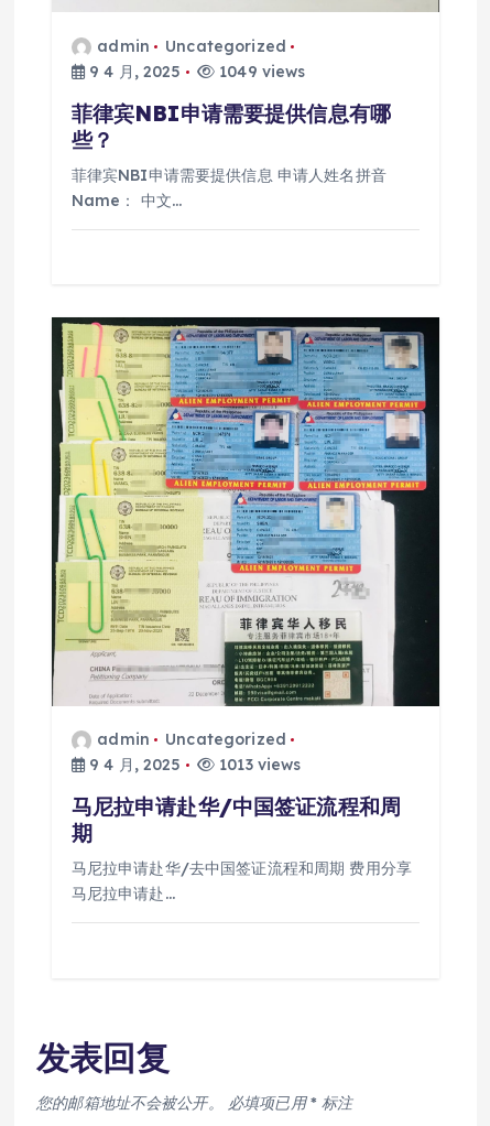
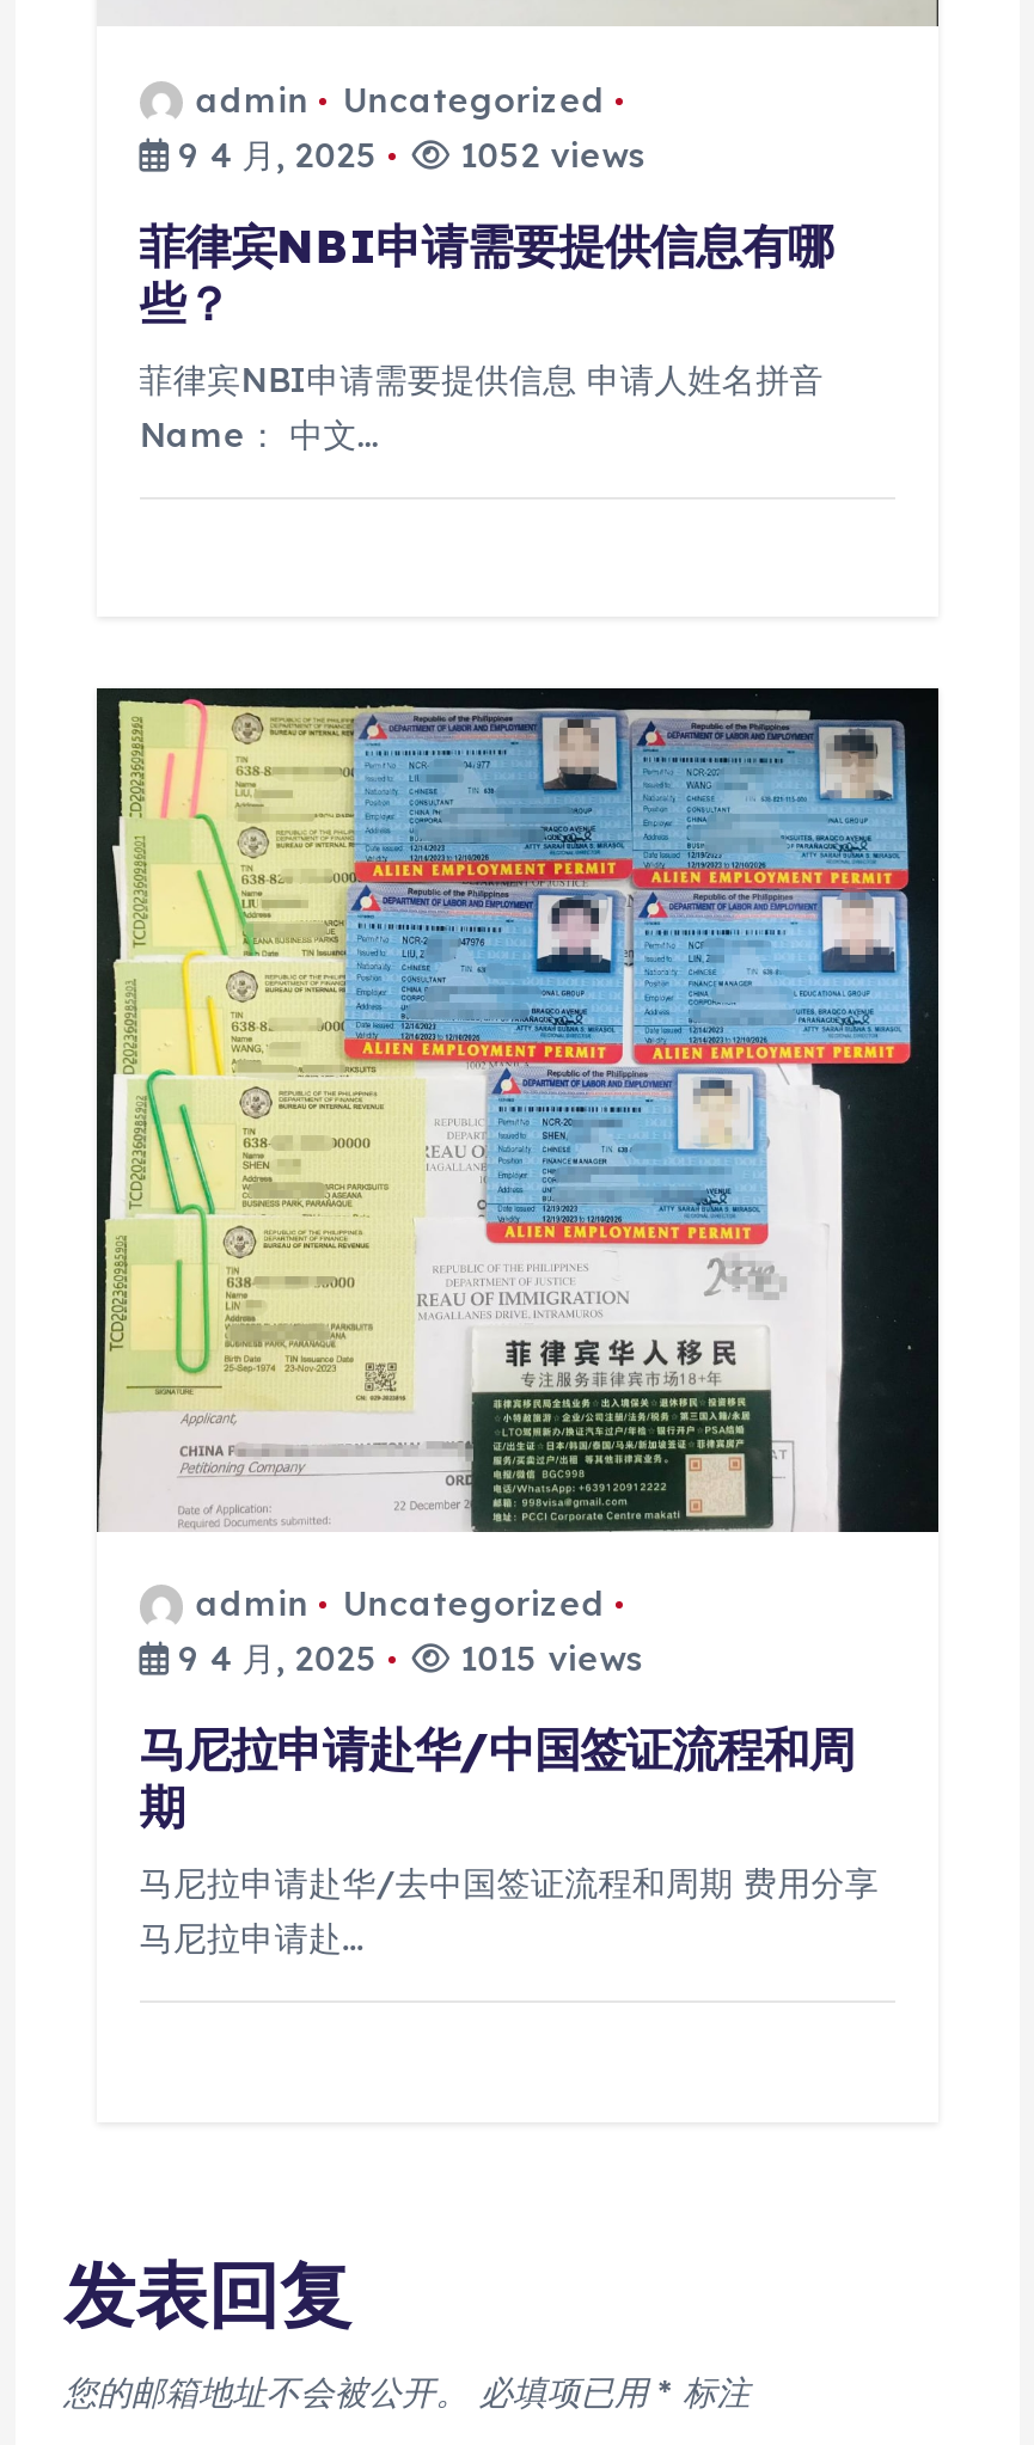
[85,61,306,81] 9 4 月, 2025 1049 views -> [168,133,646,176] 9 4 月, 2025 1052 views
[85,755,301,775] 9 4 月, 2025 1013 views -> [168,1638,643,1681] 9 4 月, 2025 1015 views

